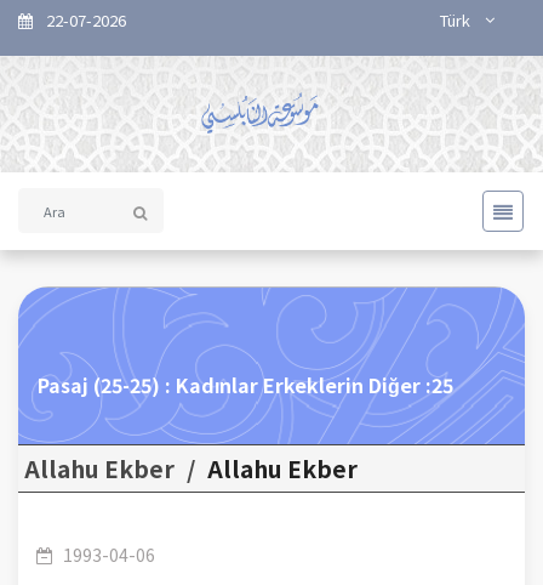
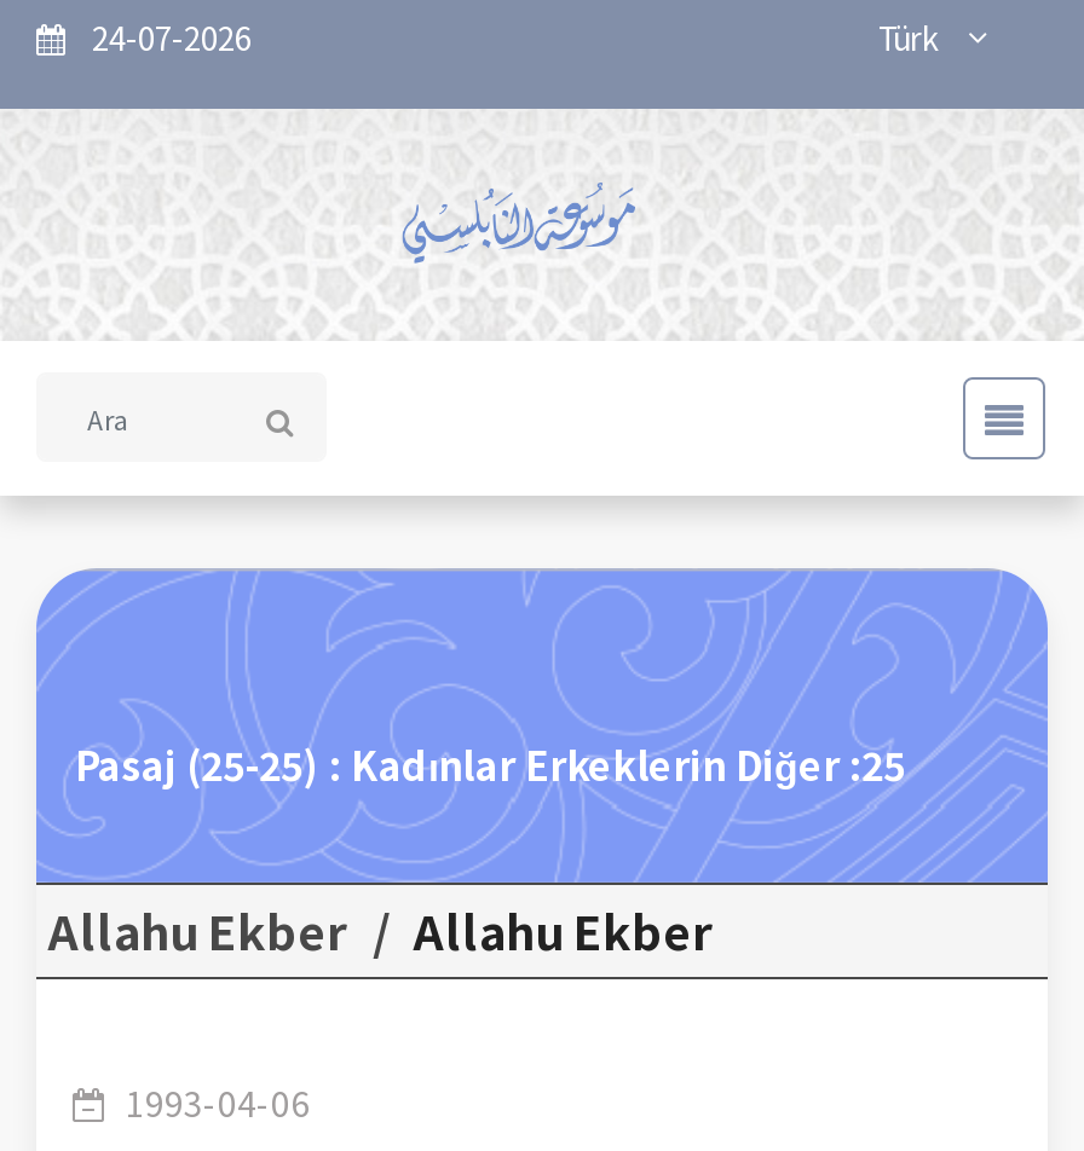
[42,8,126,32] 22-07-2026 -> [85,15,252,60] 24-07-2026

